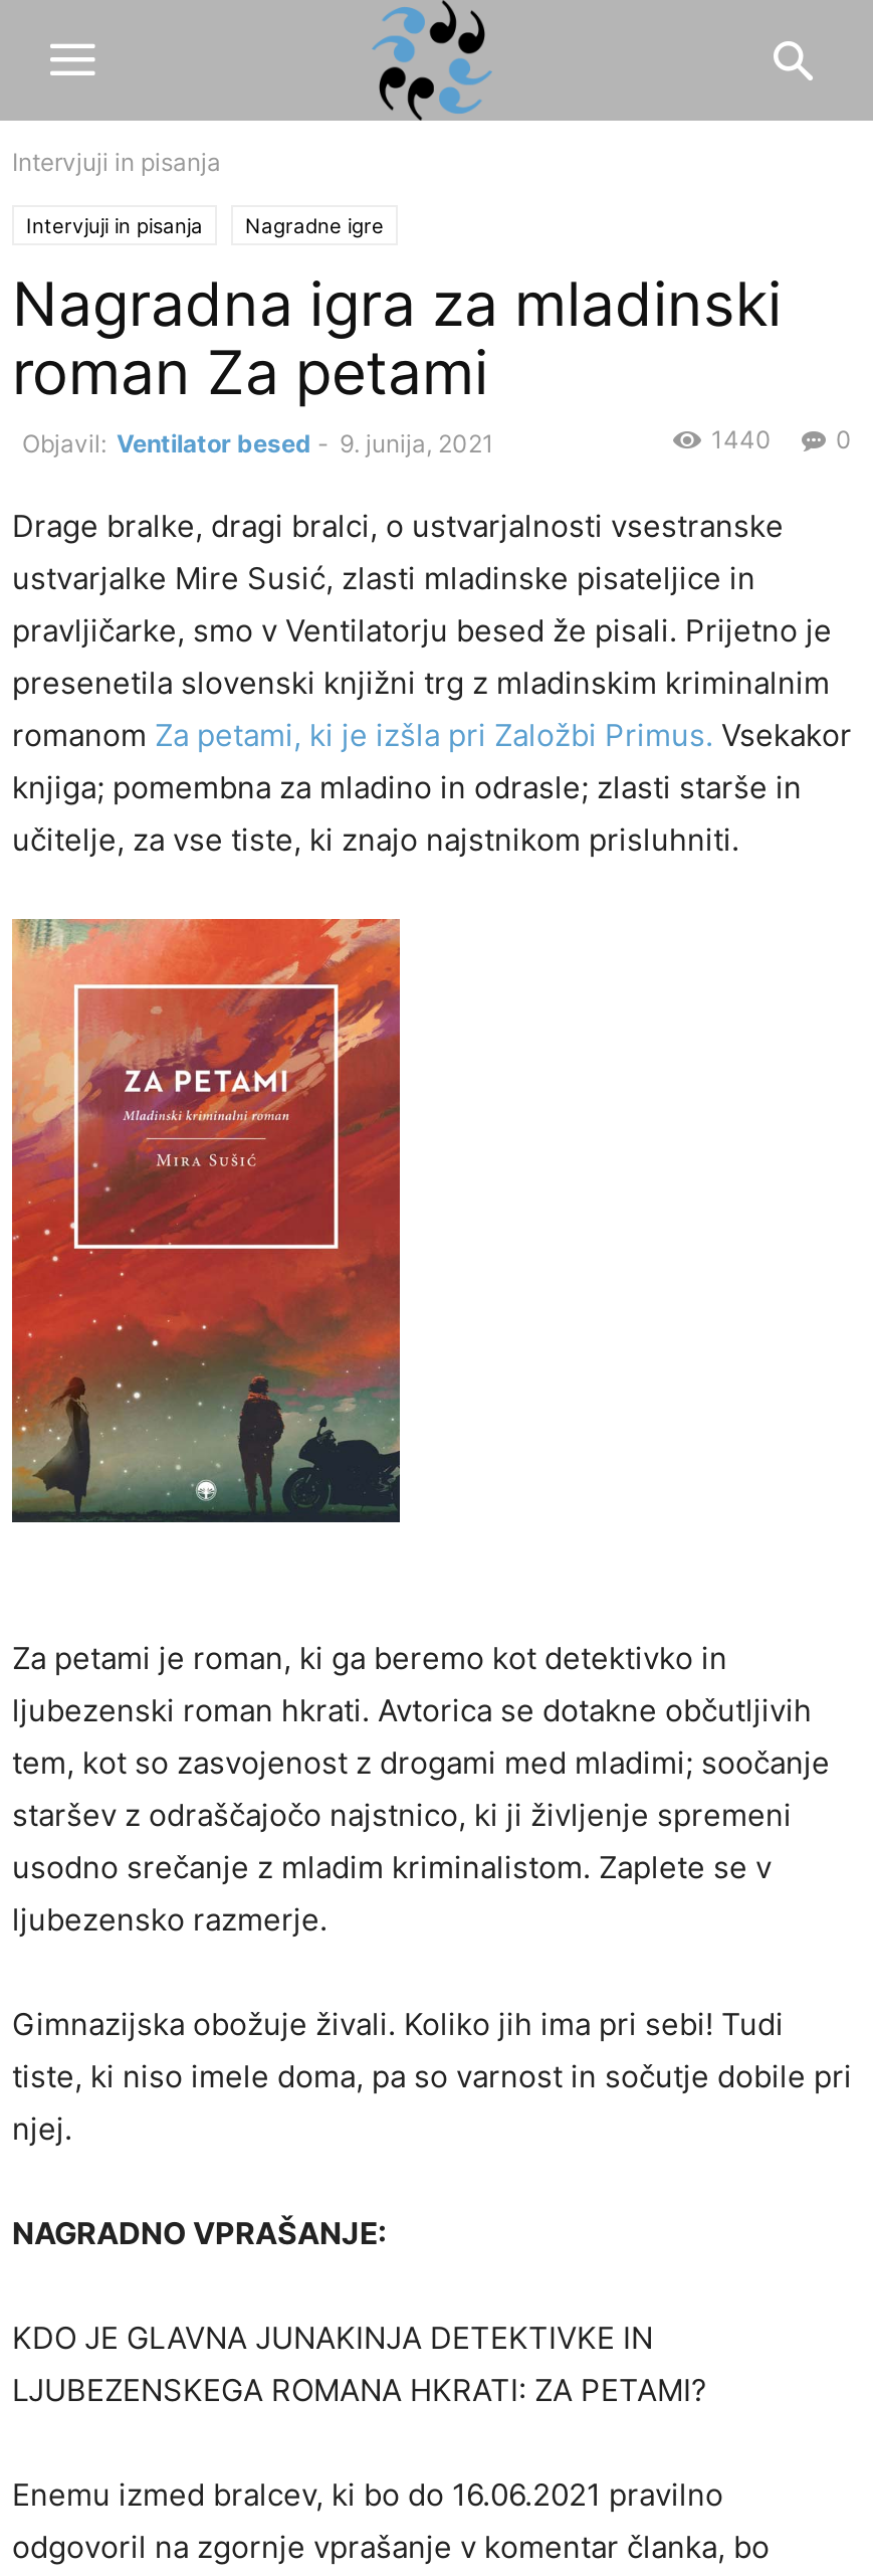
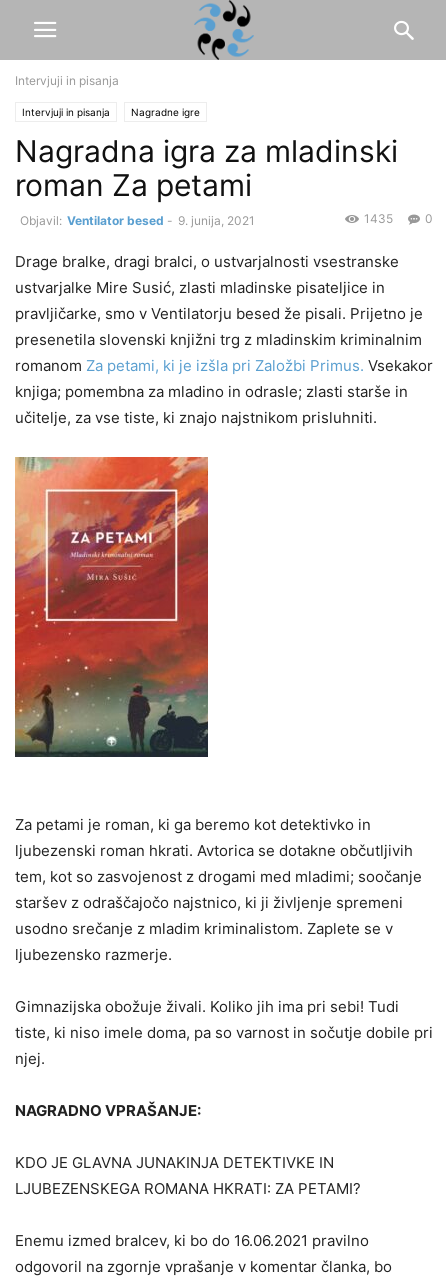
[711,424,772,454] 1440 -> [364,211,393,226] 1435

